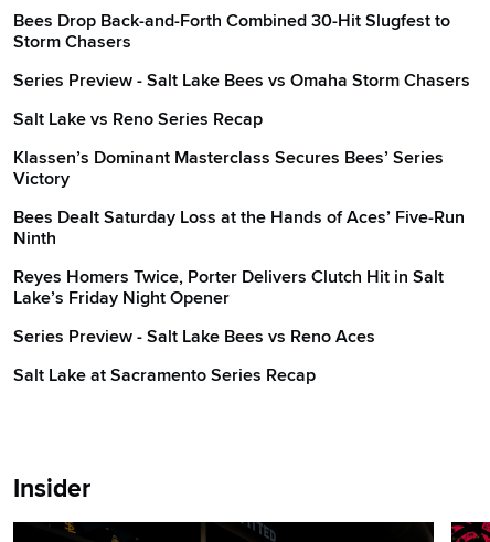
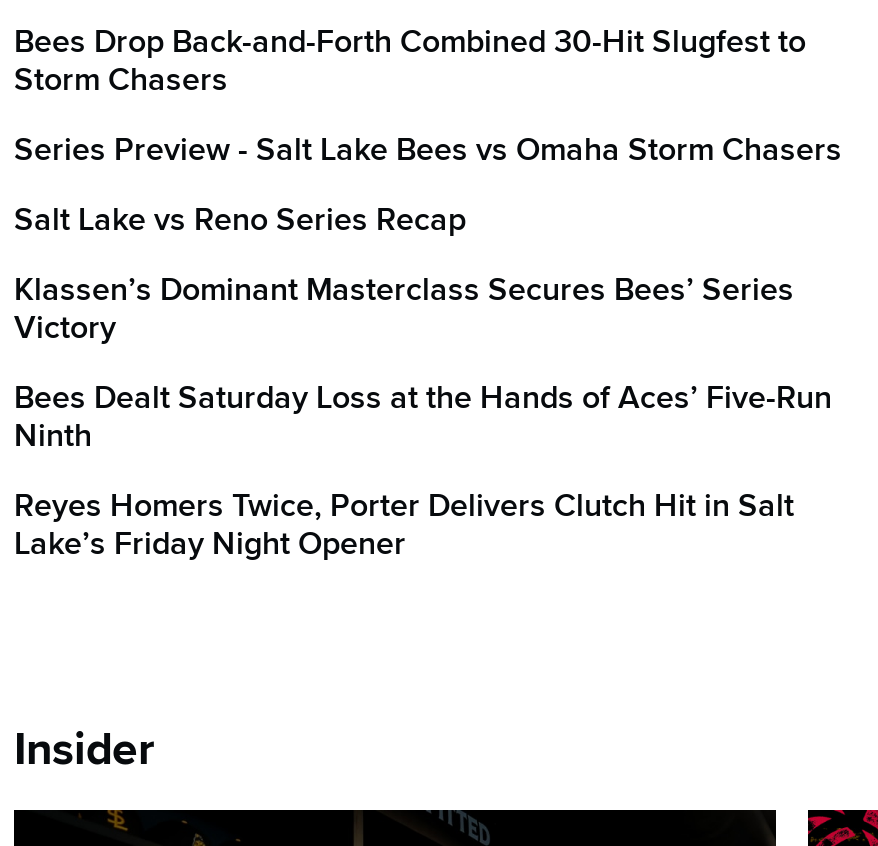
[13,326,375,387] Series Preview - Salt Lake Bees vs Reno Aces | Salt Lake at Sacramento Series Recap -> none

